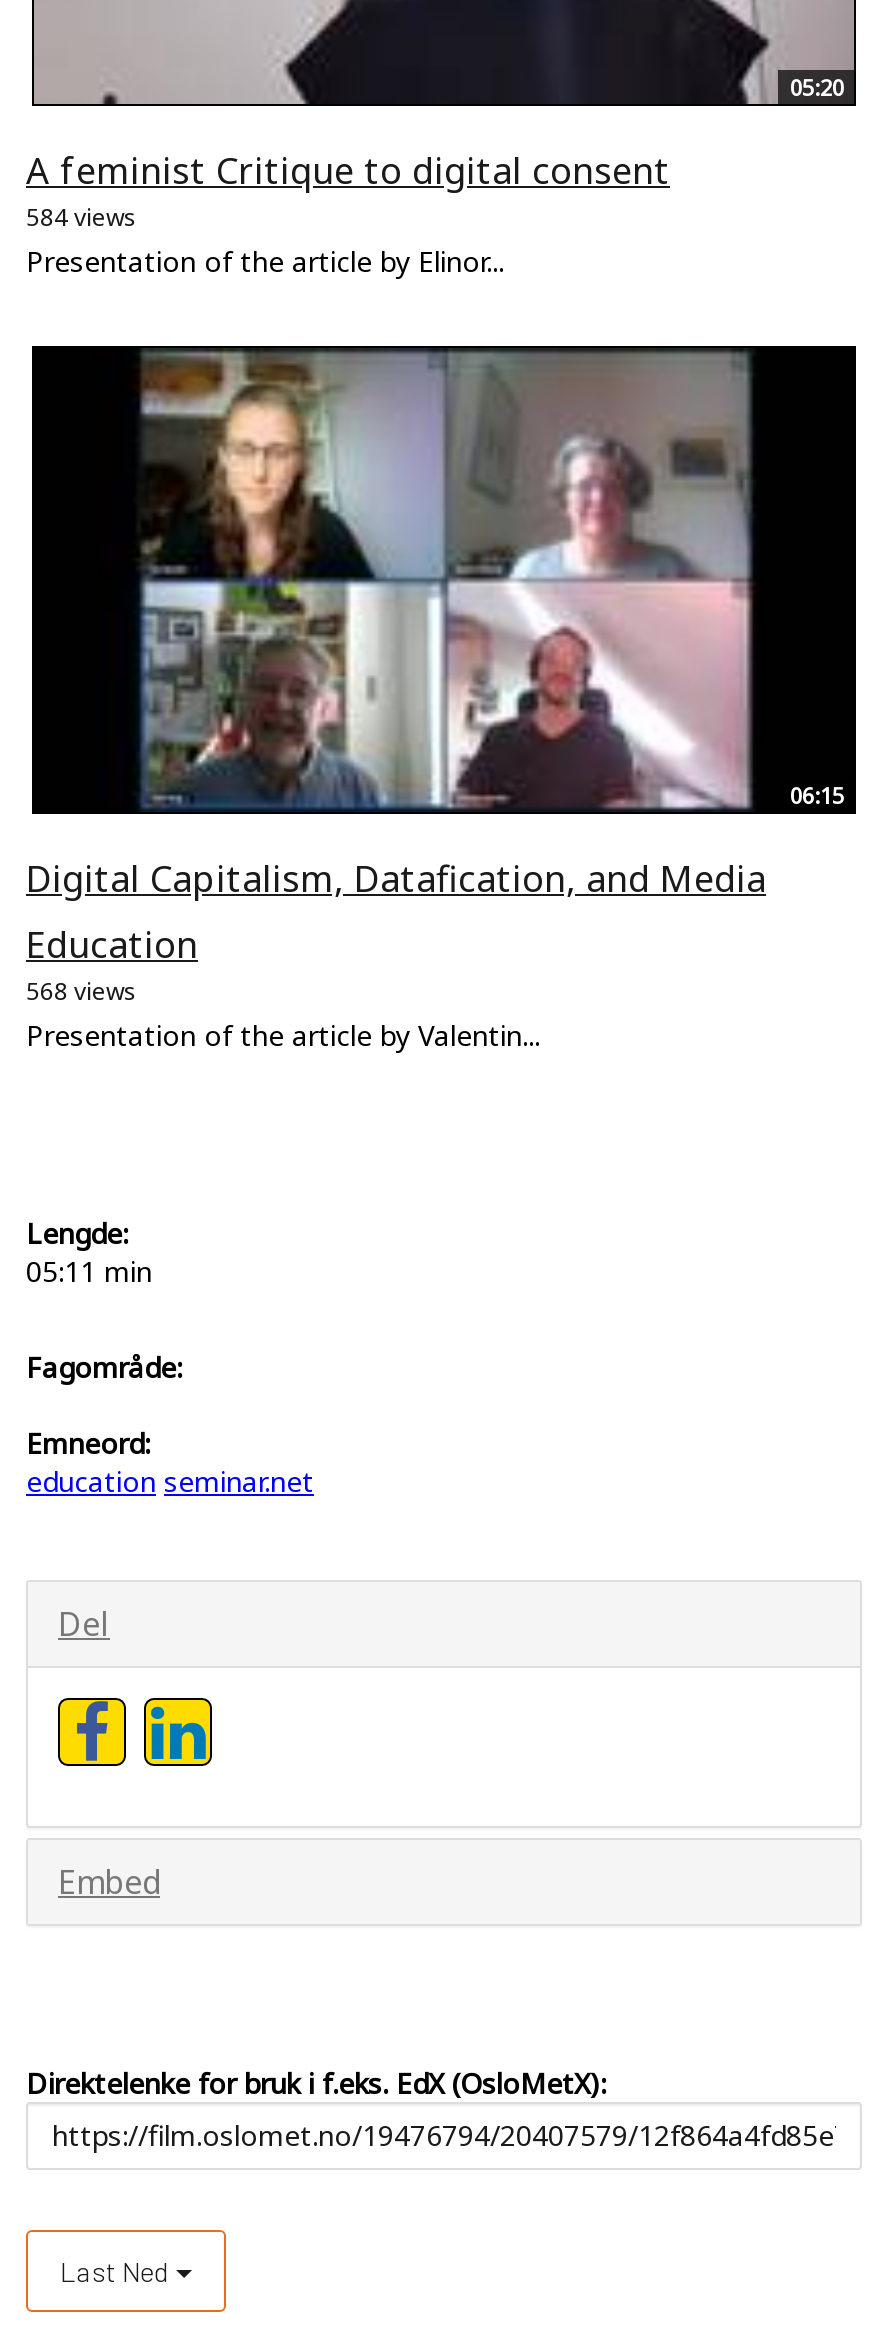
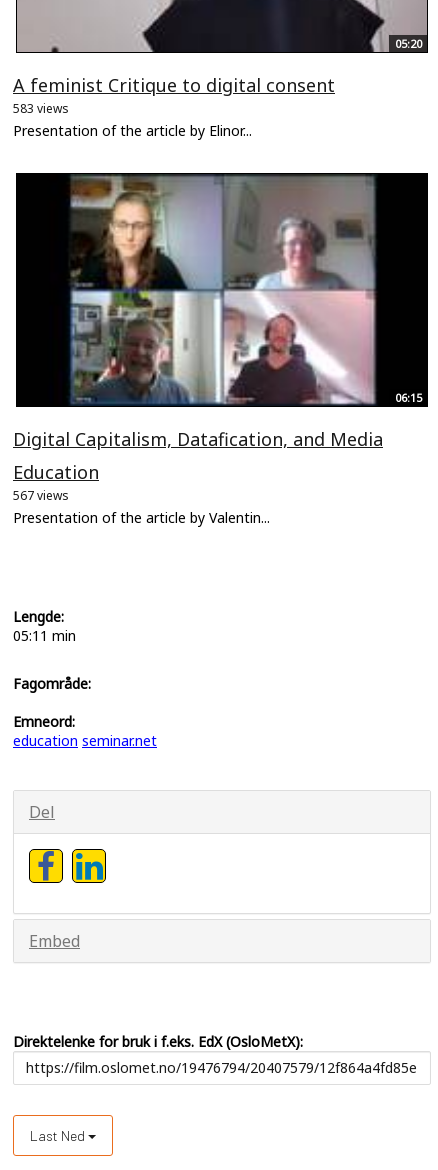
[26,200,138,234] 584 views -> [13,100,69,117] 583 views
[26,973,138,1007] 568 views -> [13,486,69,503] 567 views

